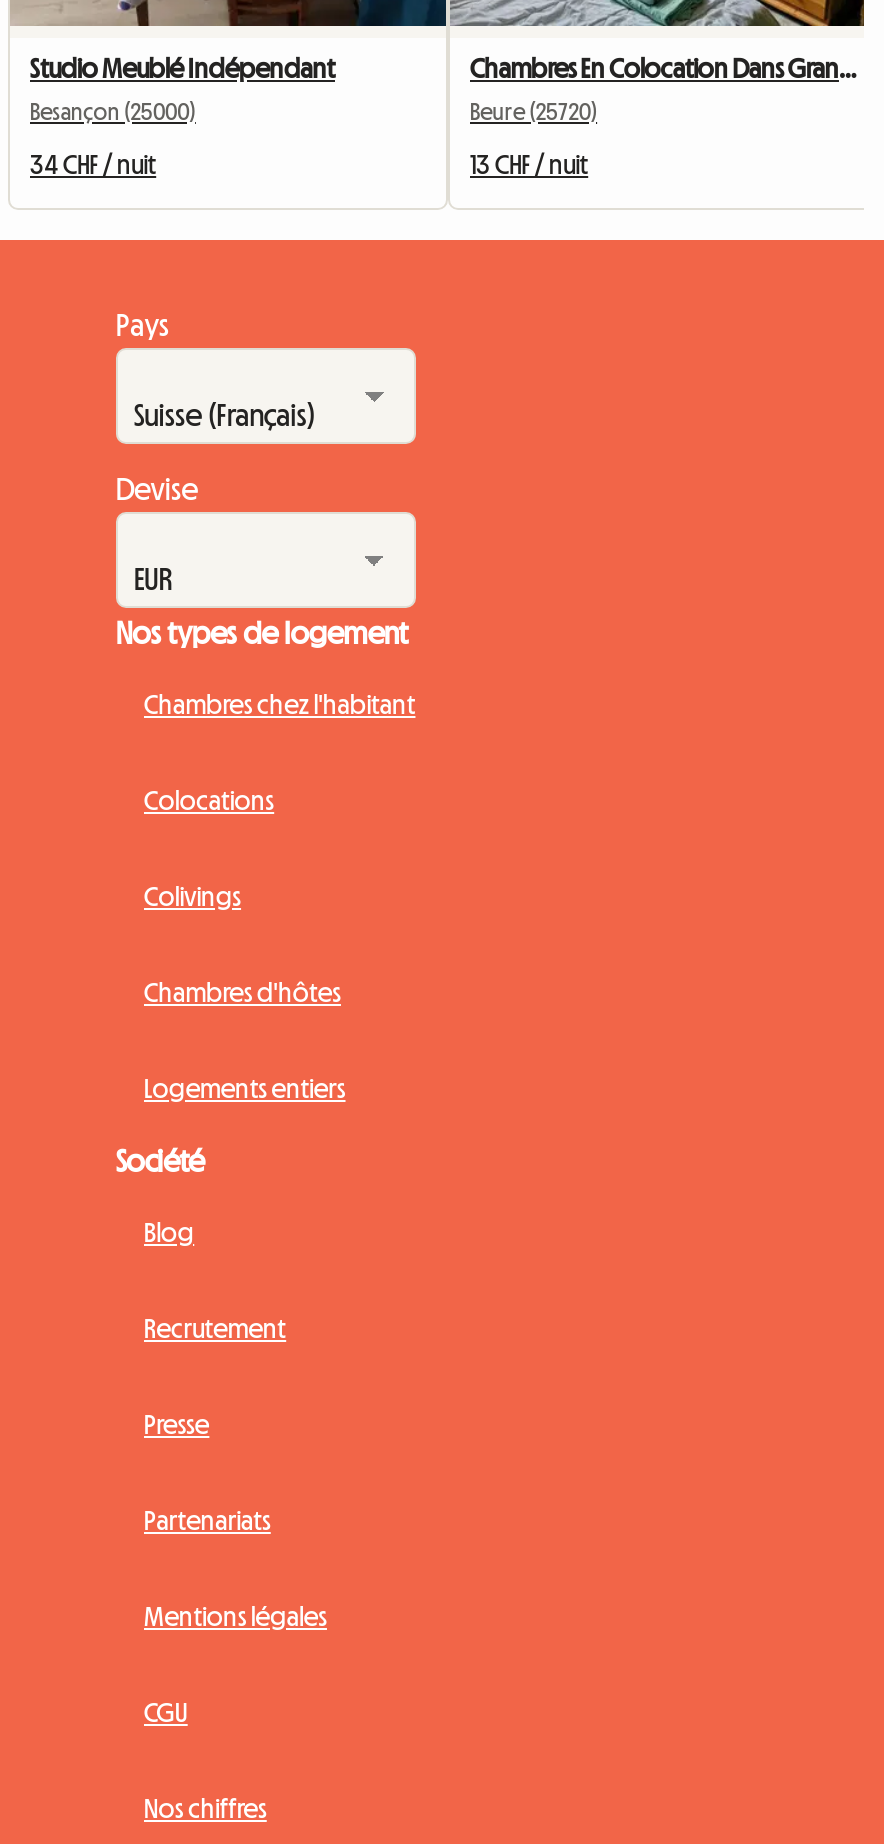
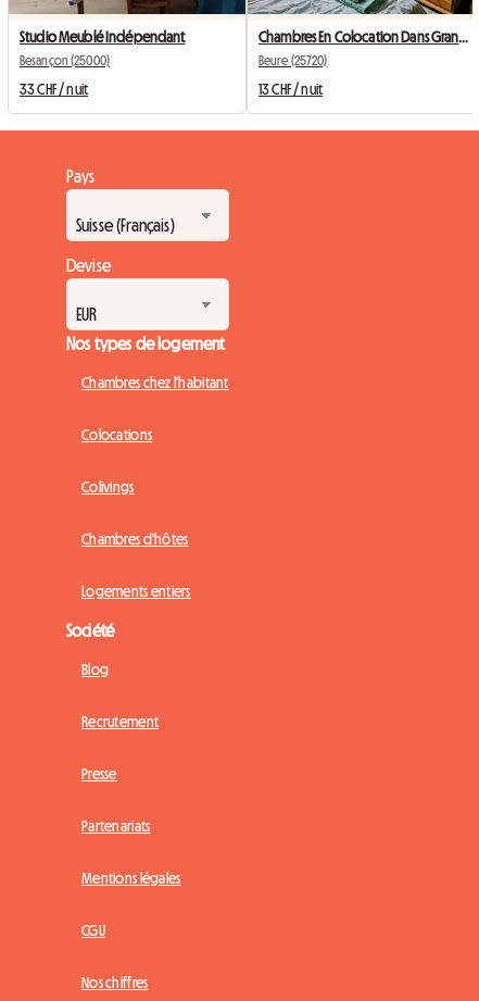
[30,150,156,178] 34 CHF / nuit -> [20,81,88,97] 33 CHF / nuit

